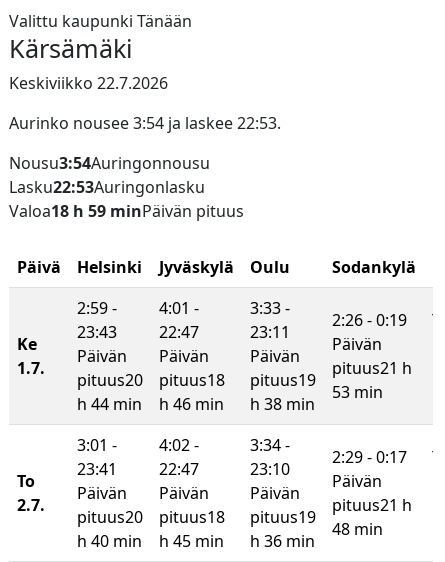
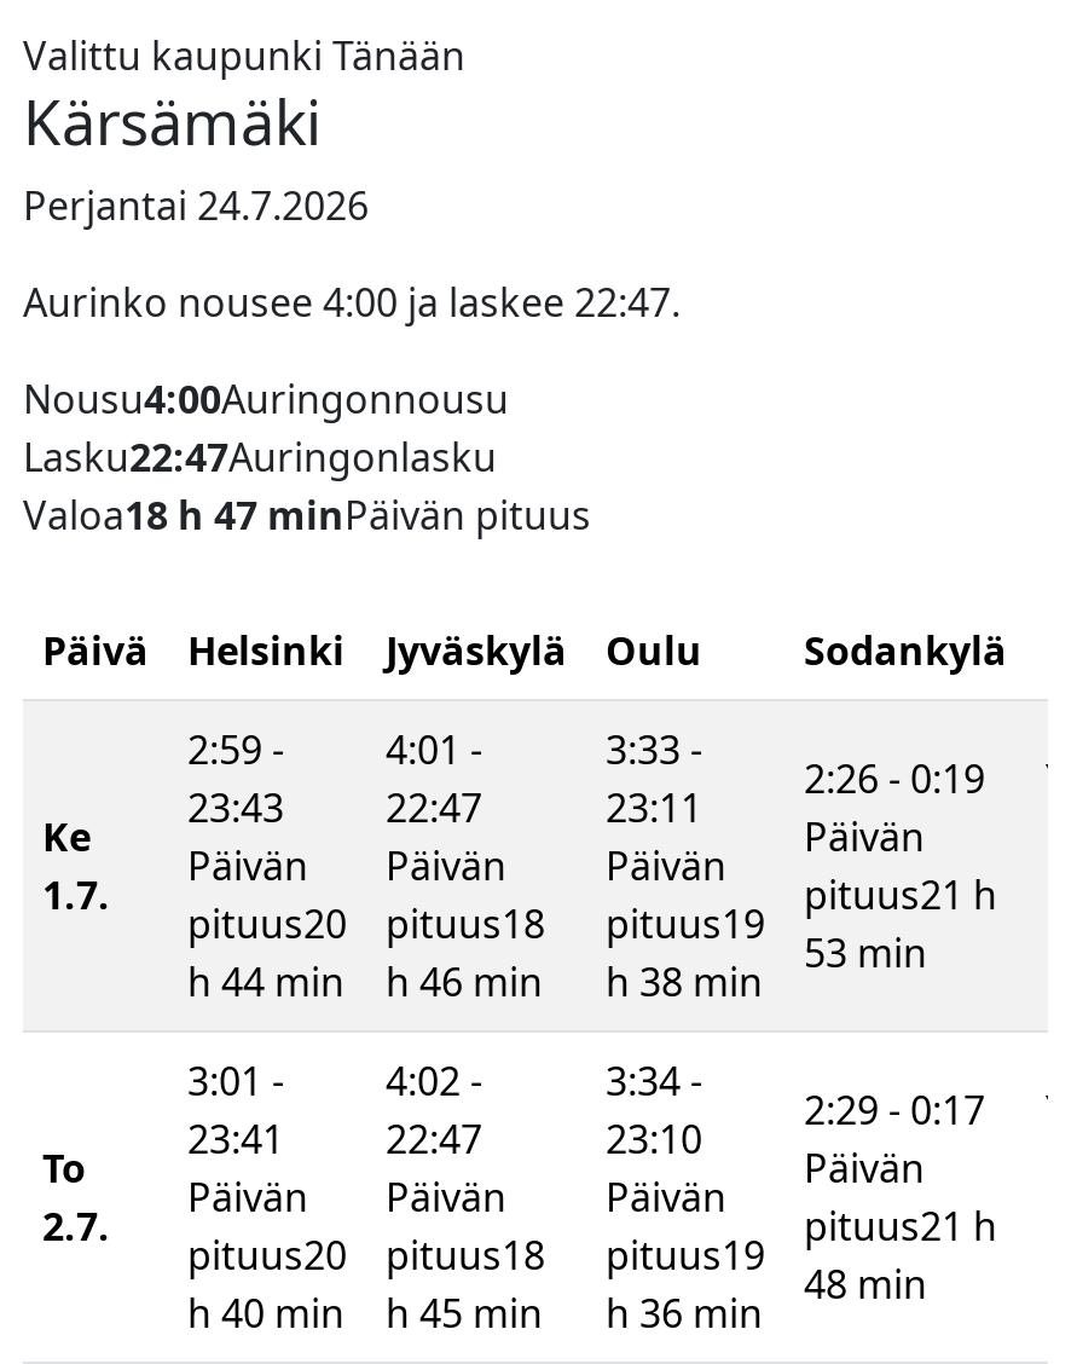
[9,72,168,94] Keskiviikko 22.7.2026 -> [23,179,369,232] Perjantai 24.7.2026
[9,112,281,134] Aurinko nousee 3:54 ja laskee 22:53. -> [23,276,681,329] Aurinko nousee 4:00 ja laskee 22:47.
[9,152,244,222] Nousu3:54Auringonnousu | Lasku22:53Auringonlasku | Valoa18 h 59 minPäivän pituus -> [23,372,591,542] Nousu4:00Auringonnousu | Lasku22:47Auringonlasku | Valoa18 h 47 minPäivän pituus

